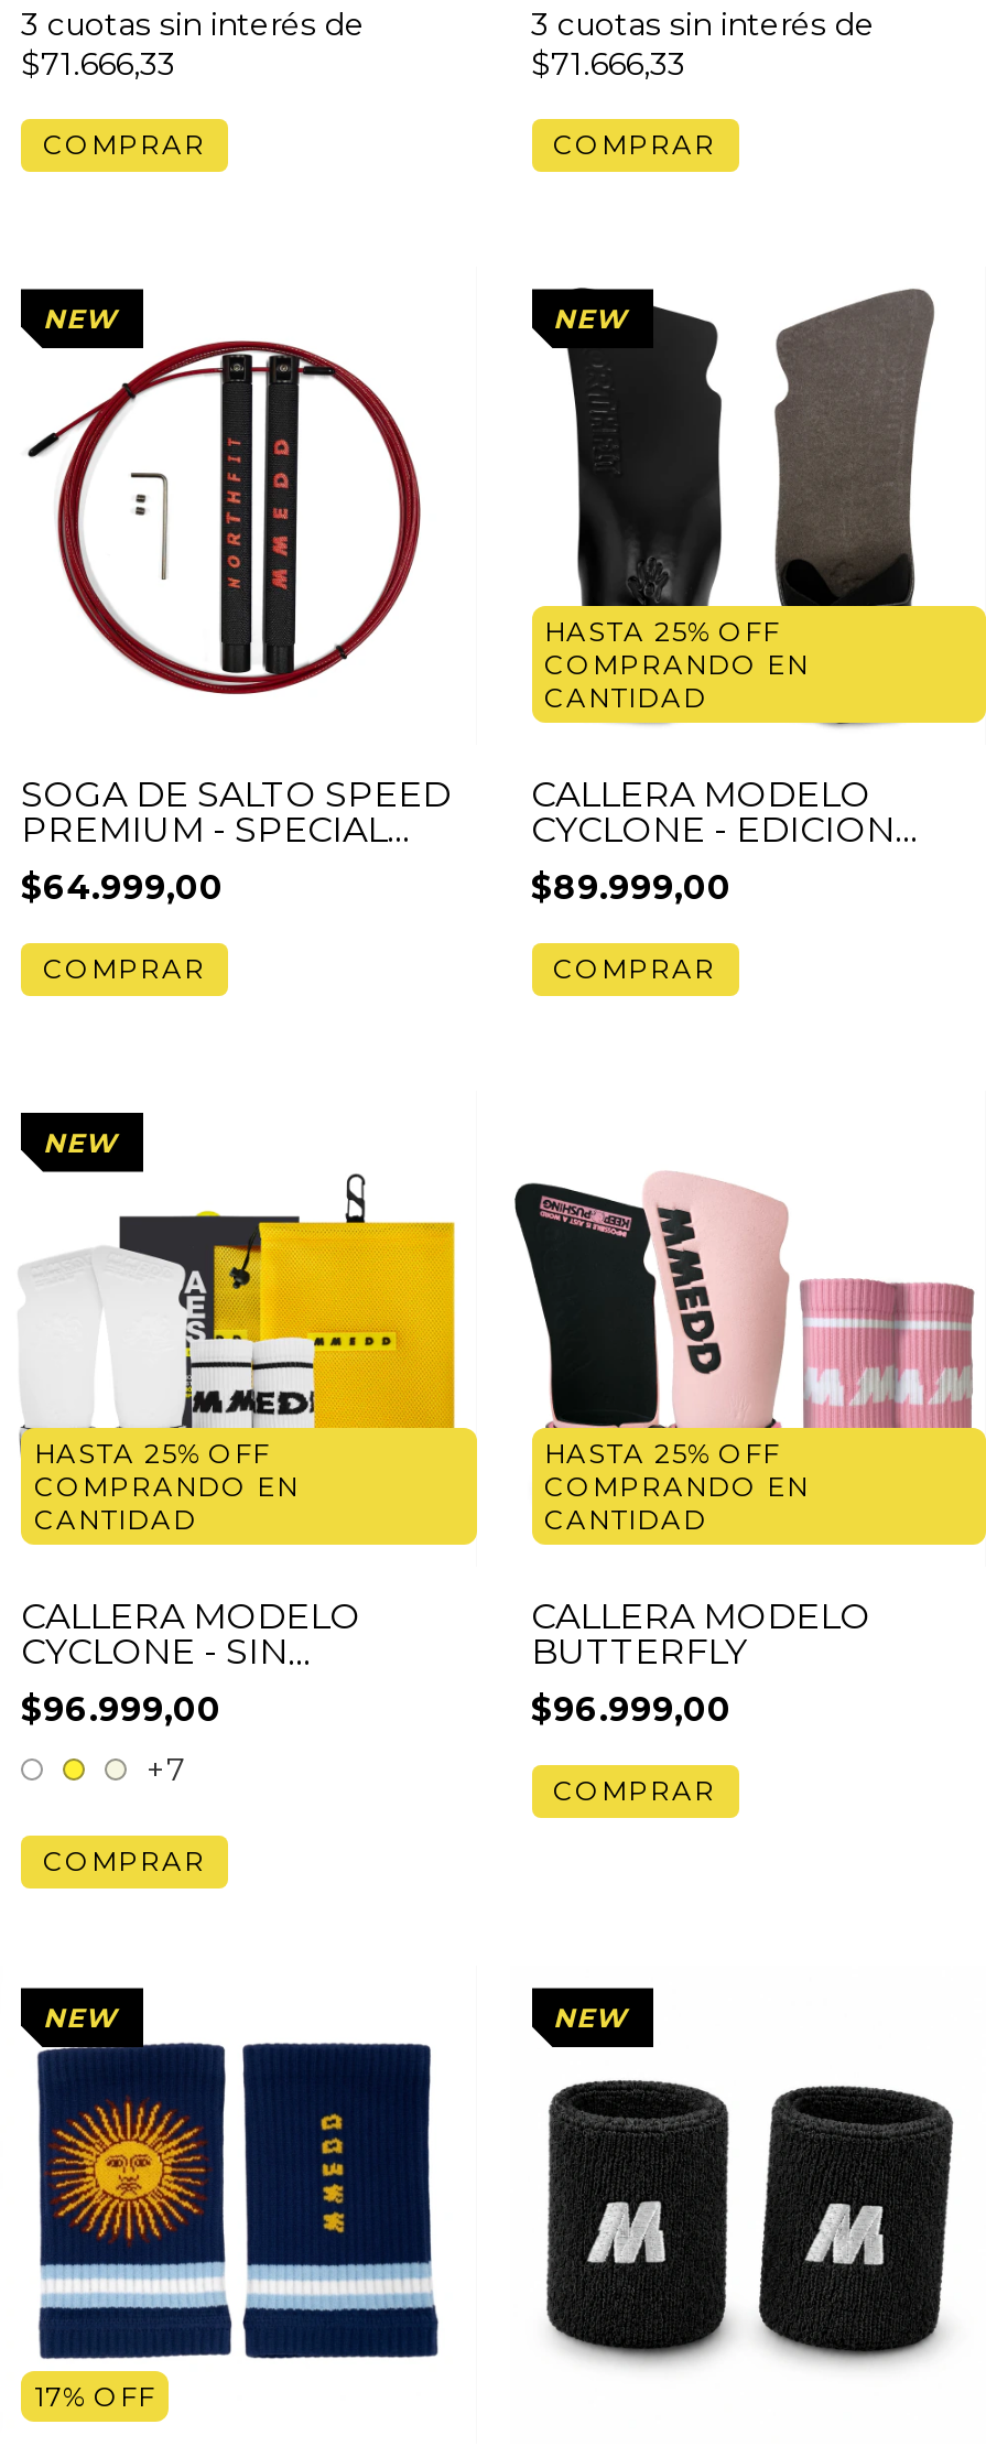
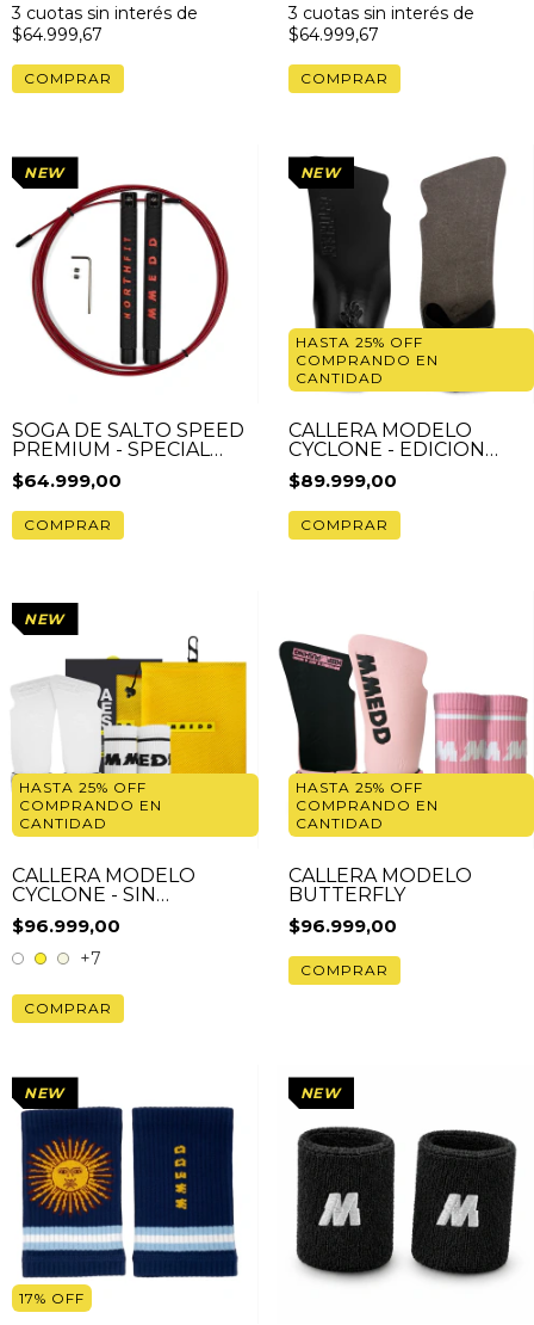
[21,45,175,85] $71.666,33 -> [12,24,103,46] $64.999,67
[531,45,685,85] $71.666,33 -> [288,24,378,46] $64.999,67

